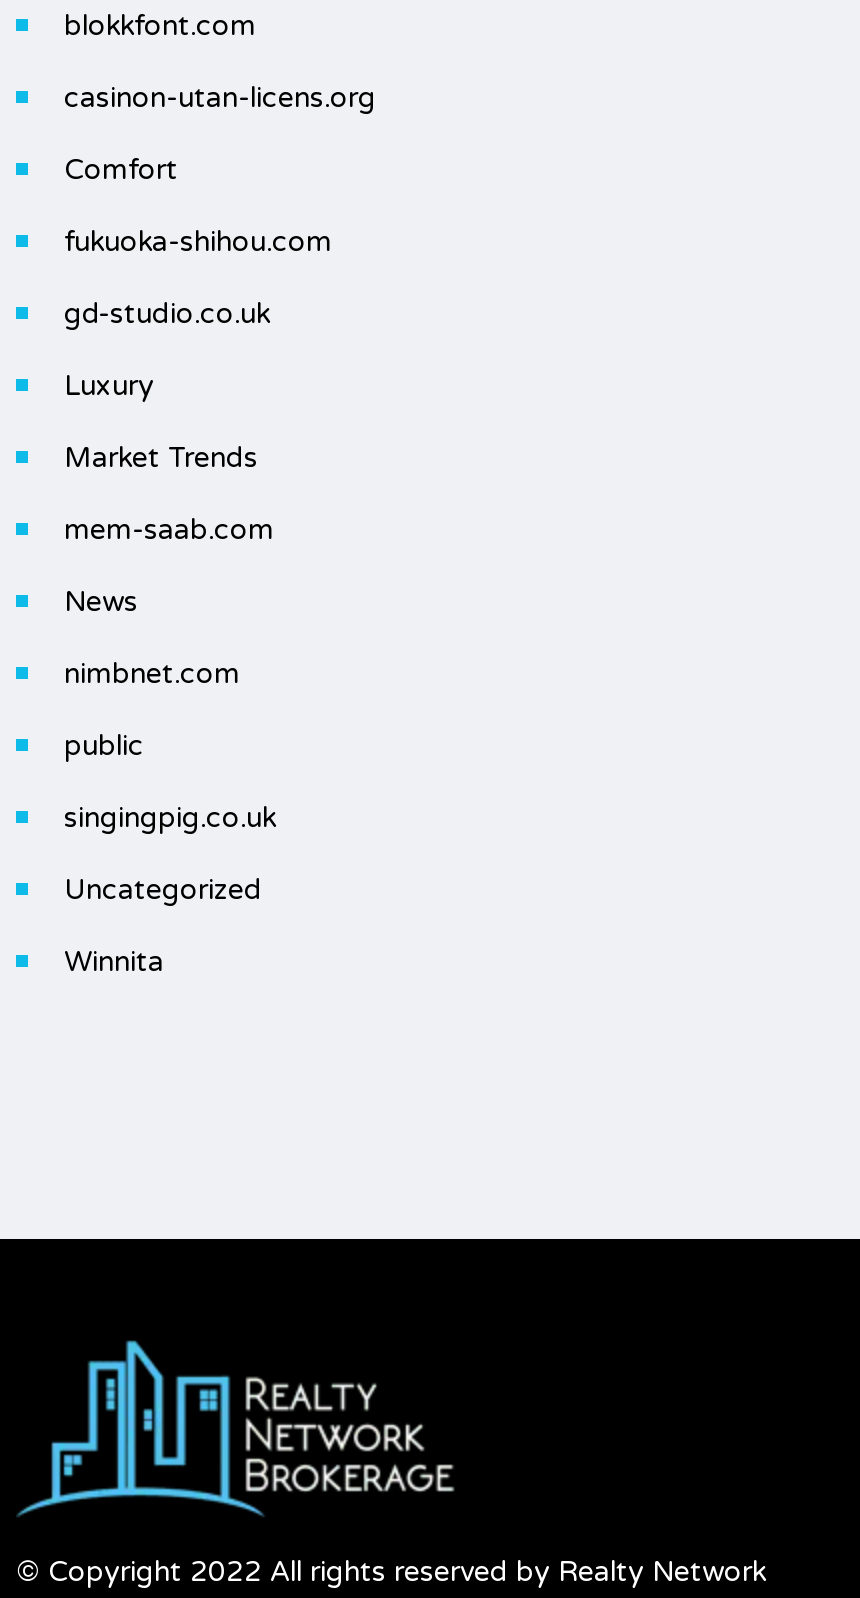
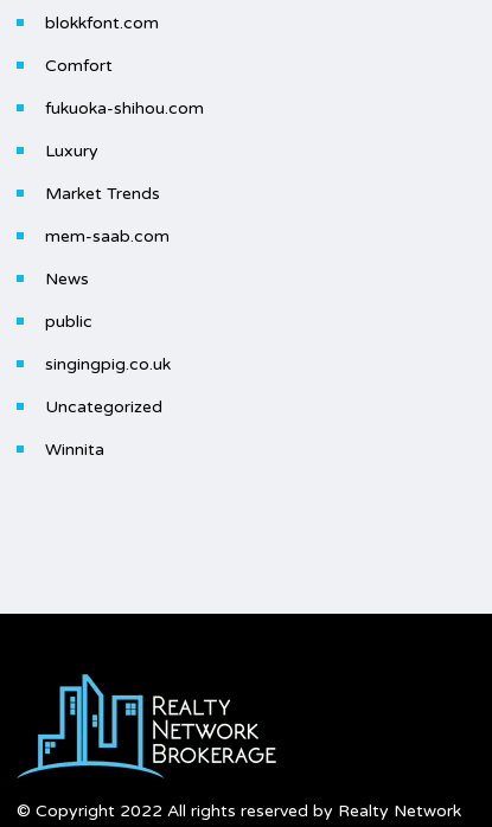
[64,81,376,115] casinon-utan-licens.org -> none
[64,297,270,331] gd-studio.co.uk -> none
[64,657,240,691] nimbnet.com -> none

